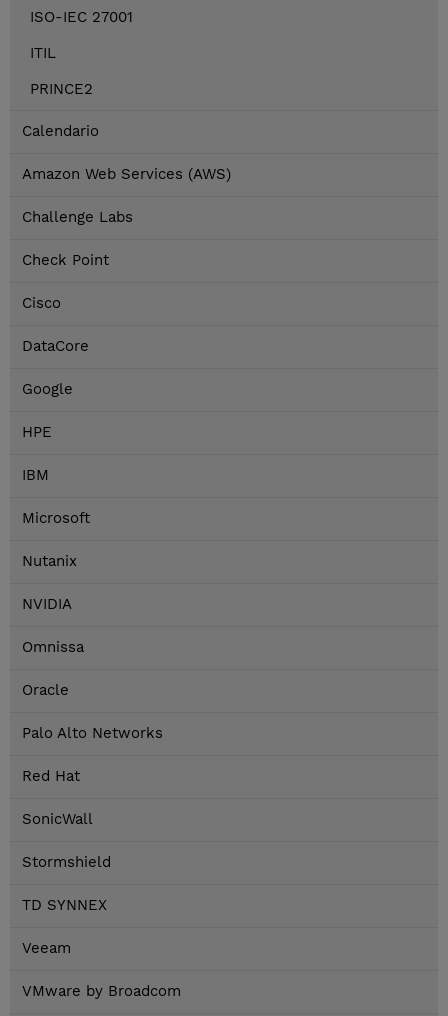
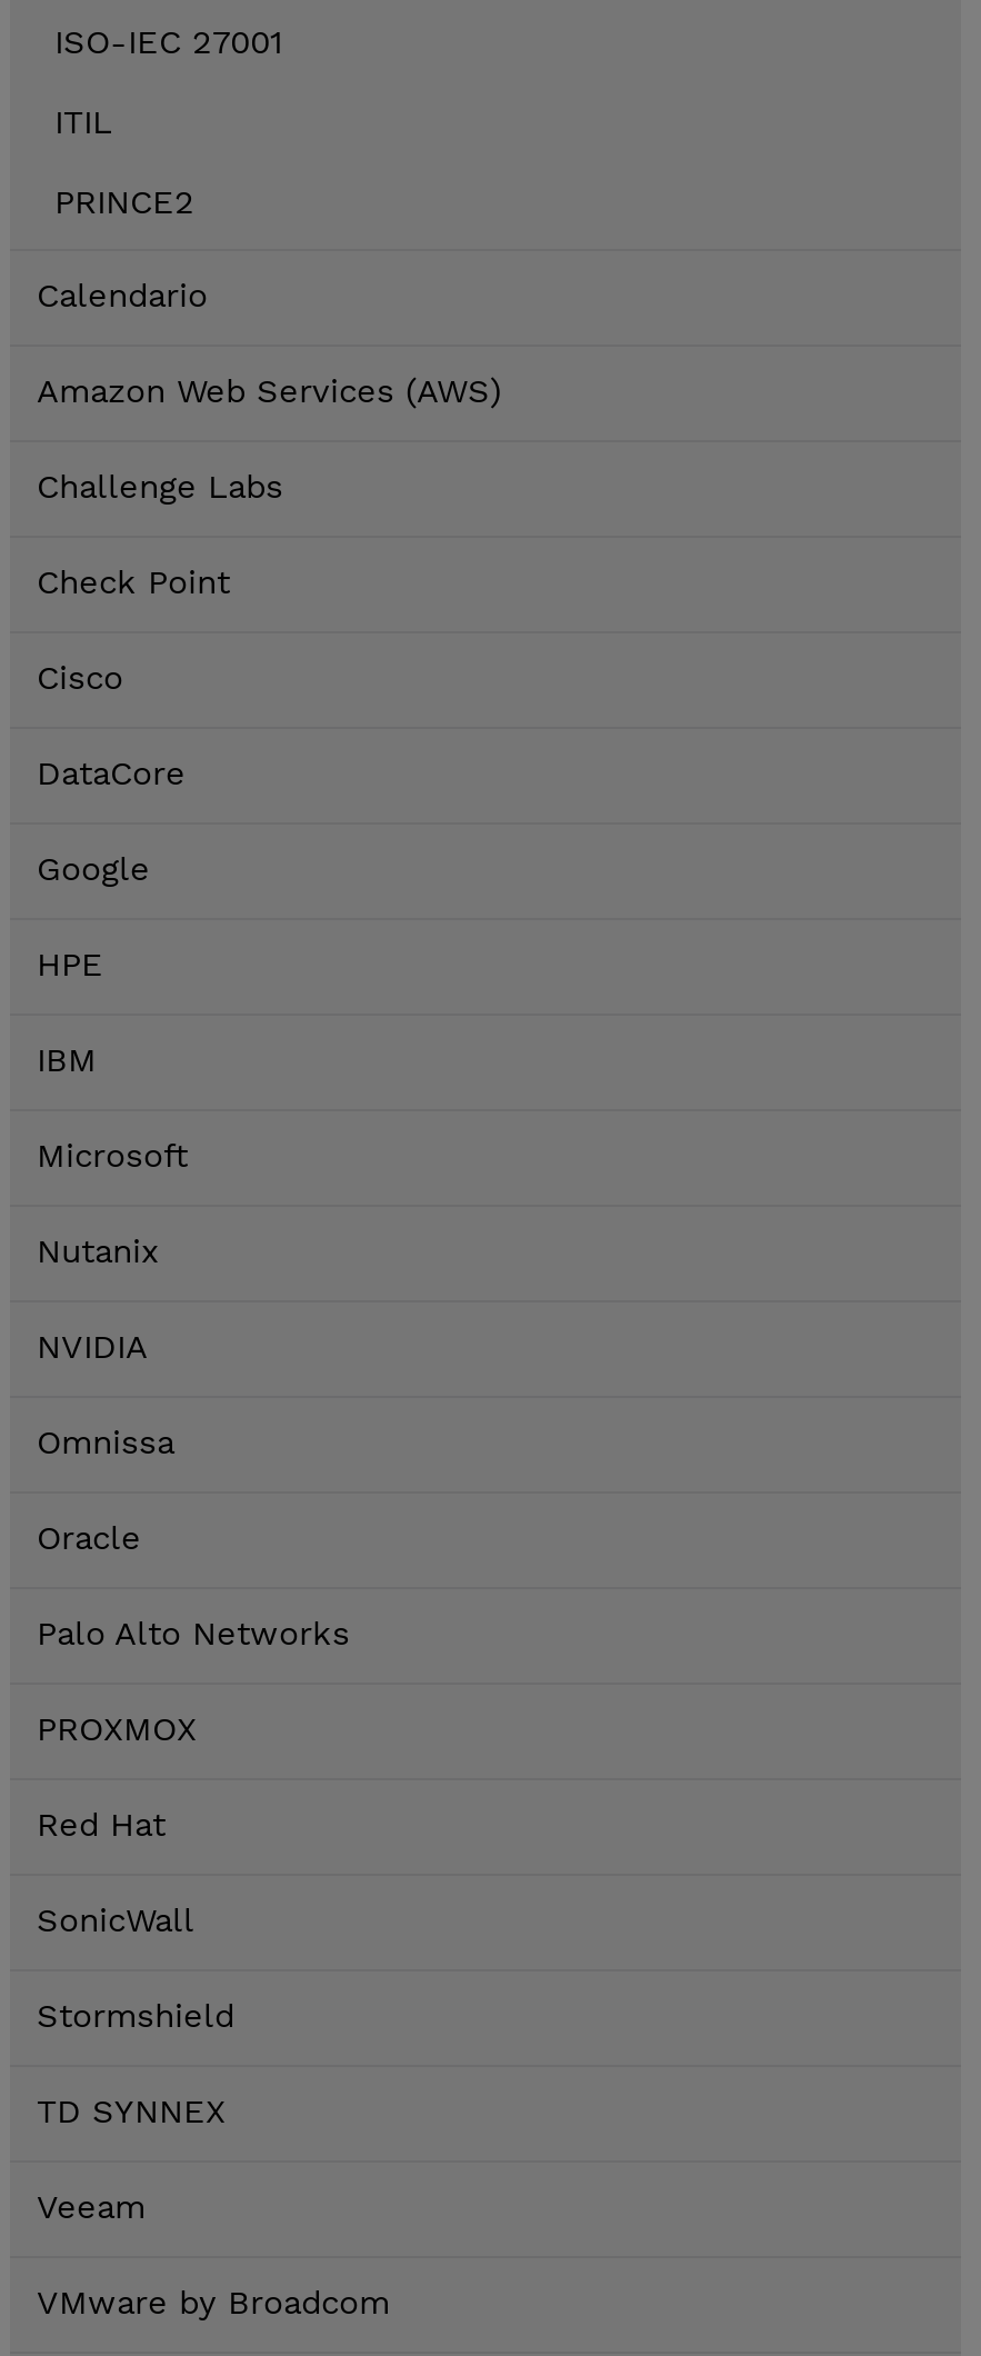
none -> [37,1710,197,1750] PROXMOX

